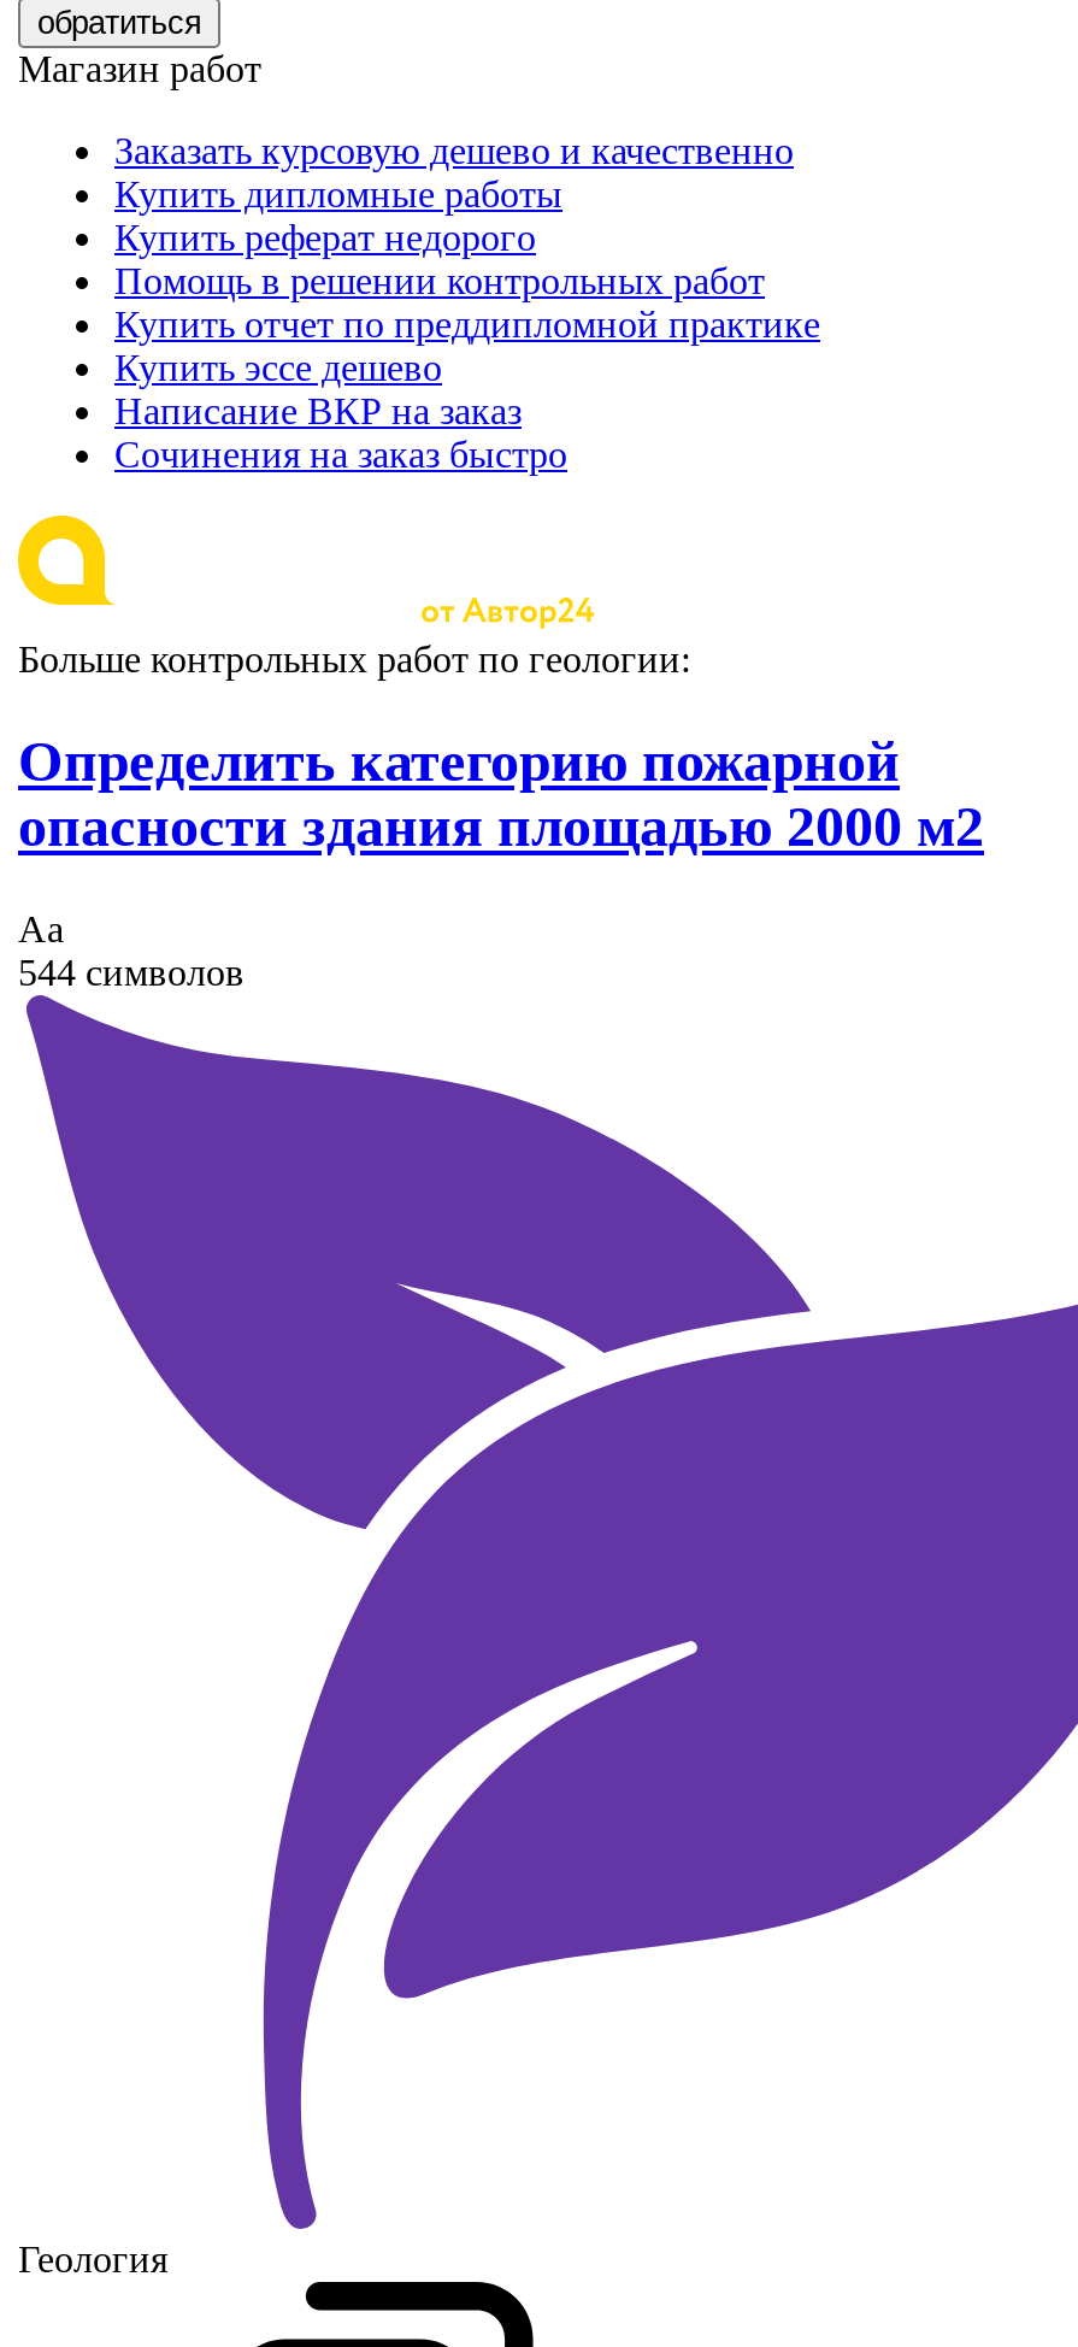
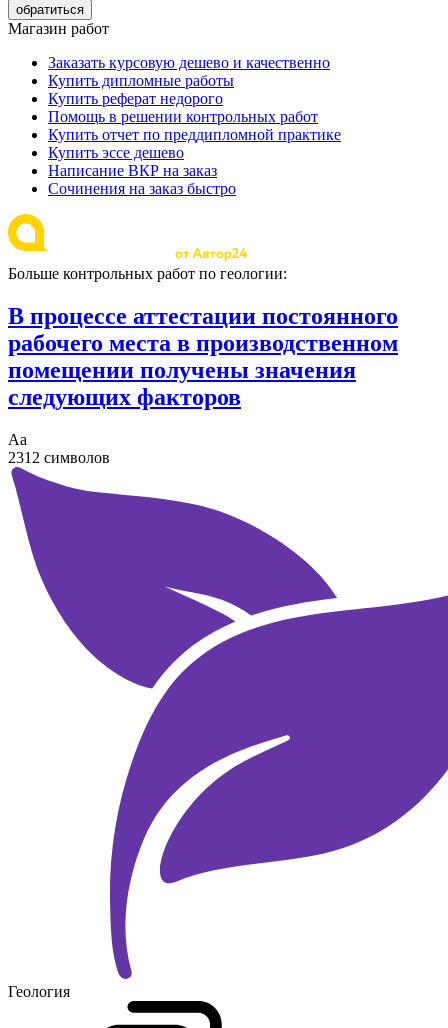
[18,730,984,858] Определить категорию пожарной | опасности здания площадью 2000 м2 -> [8,303,398,410] В процессе аттестации постоянного | рабочего места в производственном | помещении получены значения | следующих факторов
[18,952,245,993] 544 символов -> [8,449,110,466] 2312 символов

